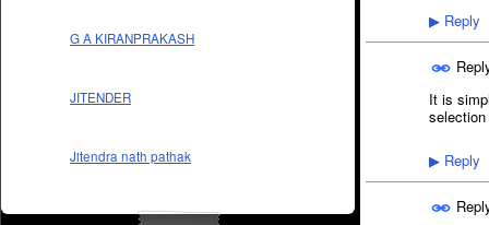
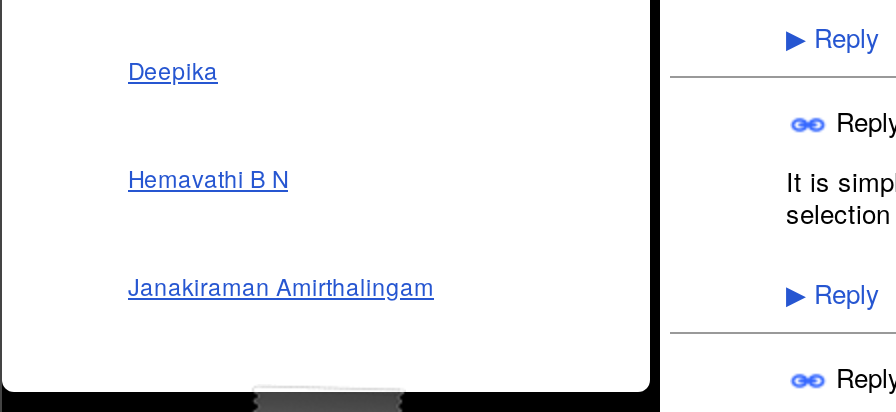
[70,30,194,47] G A KIRANPRAKASH -> [128,54,218,86] Deepika
[70,89,131,106] JITENDER -> [128,162,288,194] Hemavathi B N
[70,148,191,165] Jitendra nath pathak -> [128,270,434,302] Janakiraman Amirthalingam

